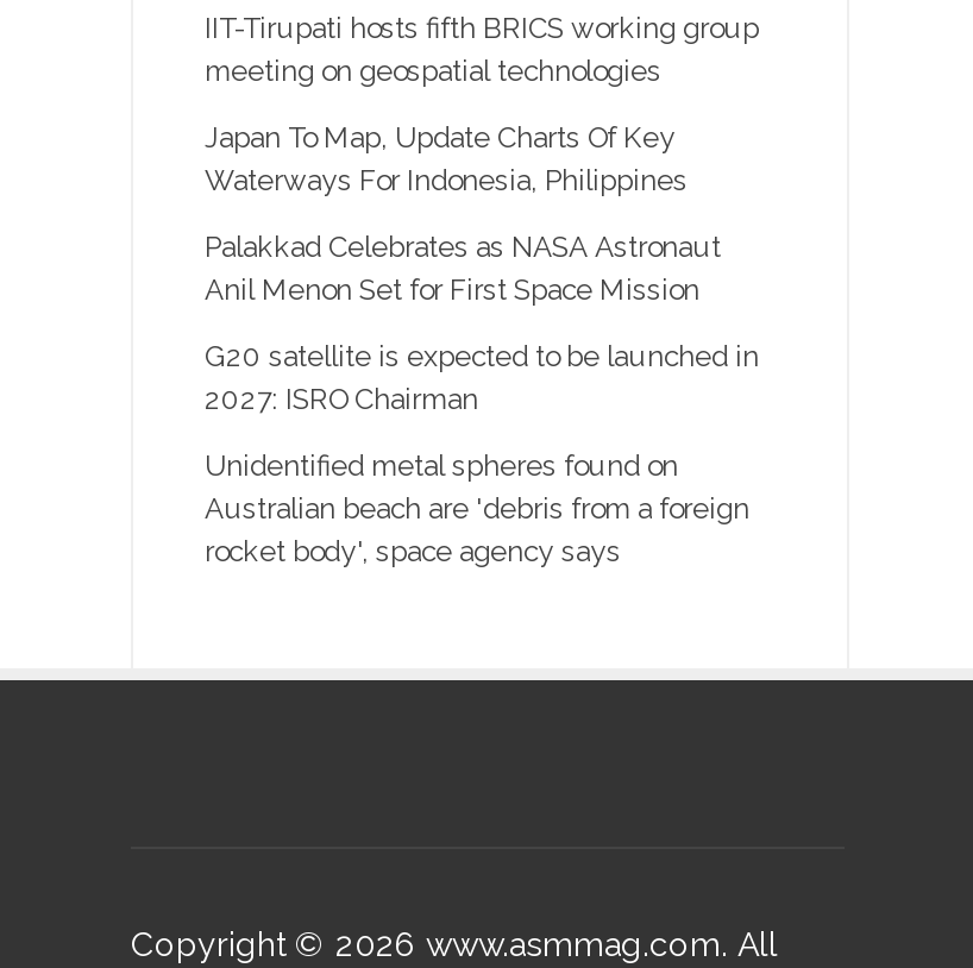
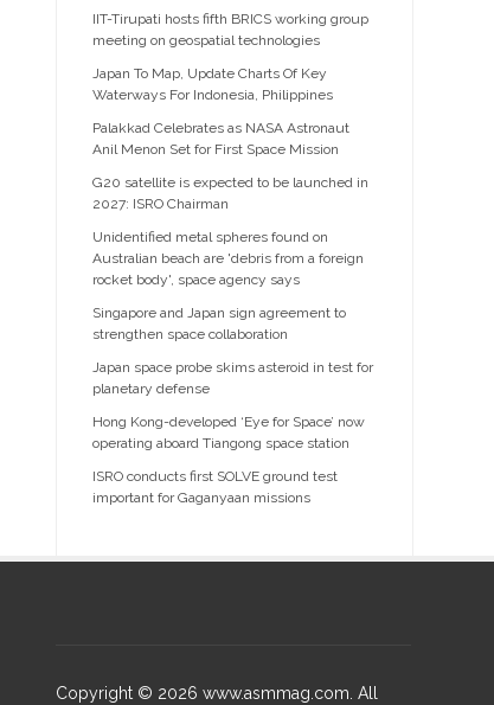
none -> [92,304,373,506] Singapore and Japan sign agreement to | strengthen space collaboration | Japan space probe skims asteroid in test for | planetary defense | Hong Kong-developed ‘Eye for Space’ now | operating aboard Tiangong space station | ISRO conducts first SOLVE ground test | important for Gaganyaan missions

